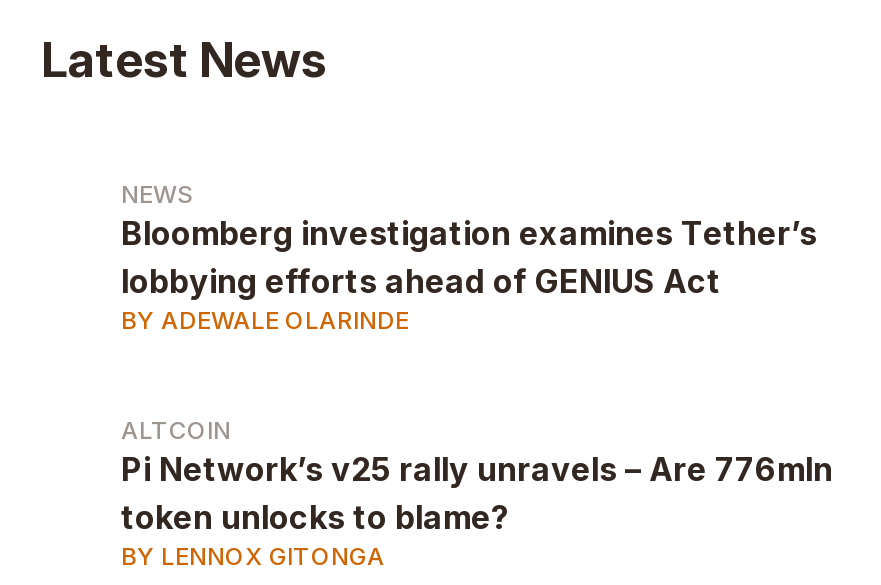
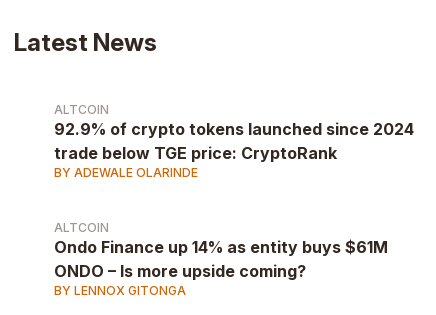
[121,178,817,300] NEWS | Bloomberg investigation examines Tether’s | lobbying efforts ahead of GENIUS Act -> [54,101,414,162] ALTCOIN | 92.9% of crypto tokens launched since 2024 | trade below TGE price: CryptoRank
[121,448,833,536] Pi Network’s v25 rally unravels – Are 776mln | token unlocks to blame? -> [54,236,388,280] Ondo Finance up 14% as entity buys $61M | ONDO – Is more upside coming?

